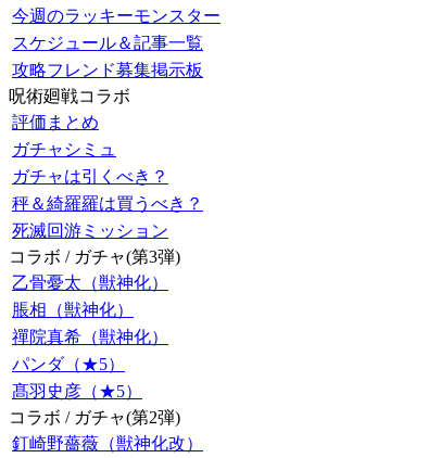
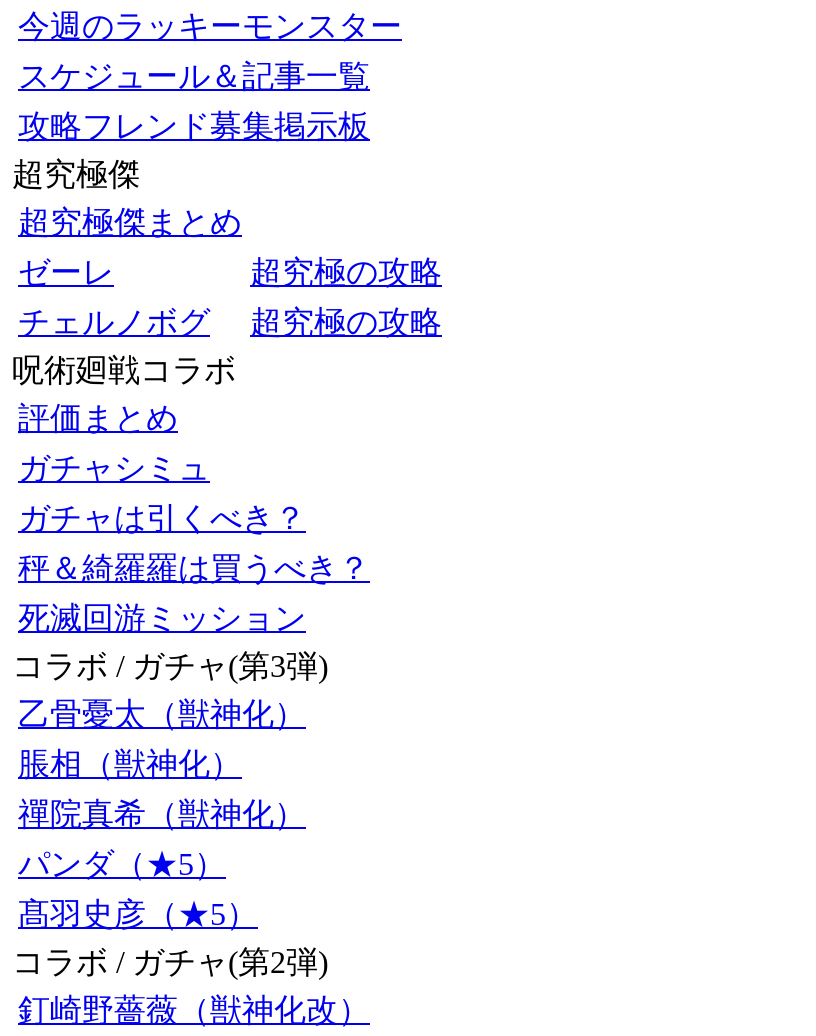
none -> [12,157,442,339] 超究極傑 | 超究極傑まとめ | ゼーレ | 超究極の攻略 | チェルノボグ | 超究極の攻略

